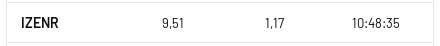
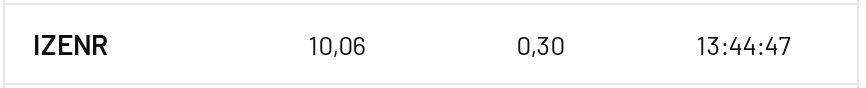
[162,14,184,30] 9,51 -> [309,28,367,60] 10,06
[265,14,284,30] 1,17 -> [517,28,565,60] 0,30
[352,14,400,30] 10:48:35 -> [697,28,791,60] 13:44:47

